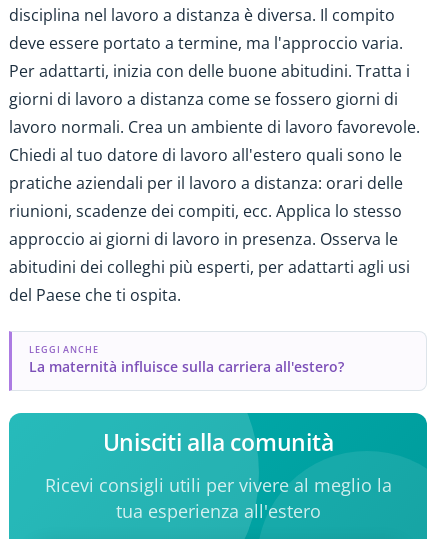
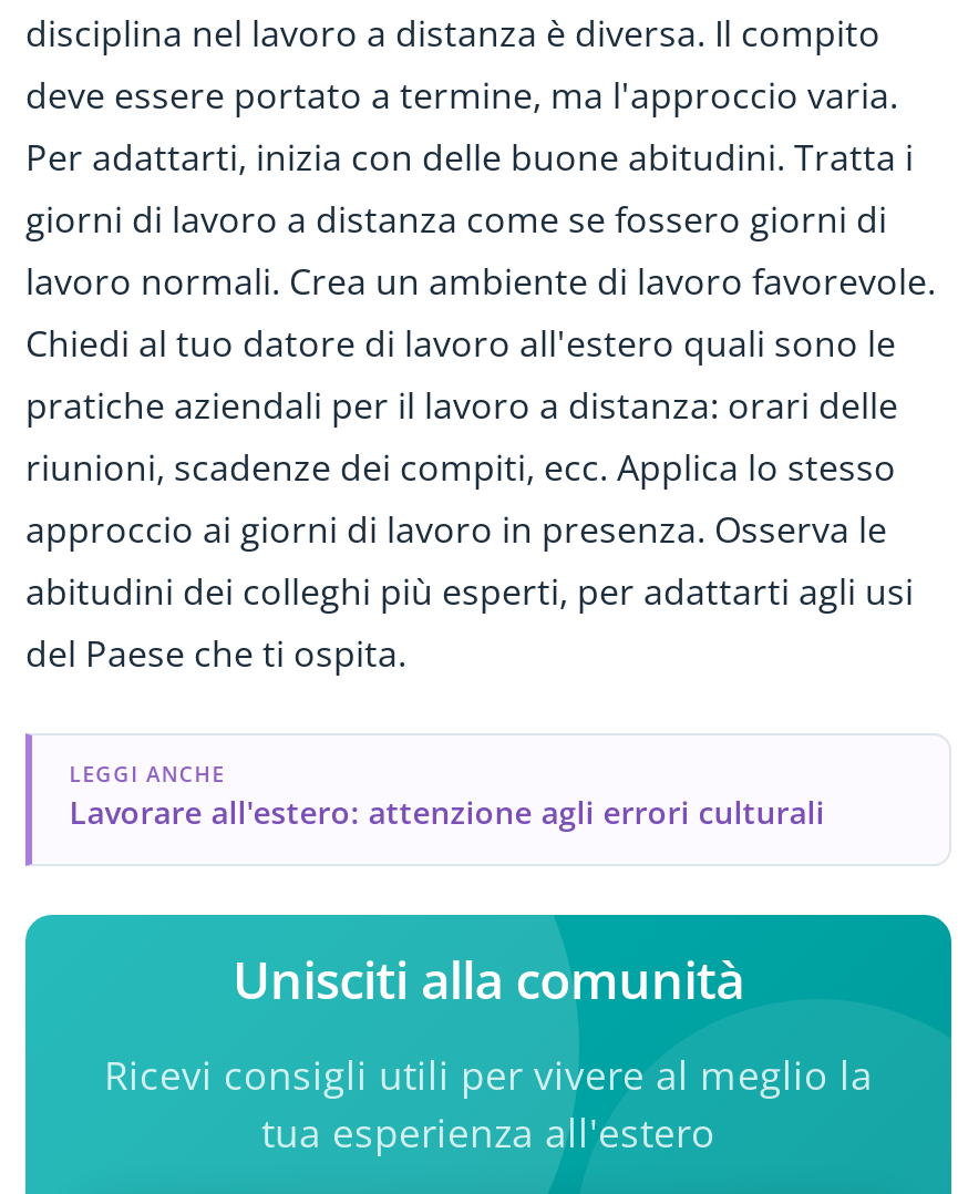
[29,357,344,376] La maternità influisce sulla carriera all'estero? -> [69,791,825,833] Lavorare all'estero: attenzione agli errori culturali

